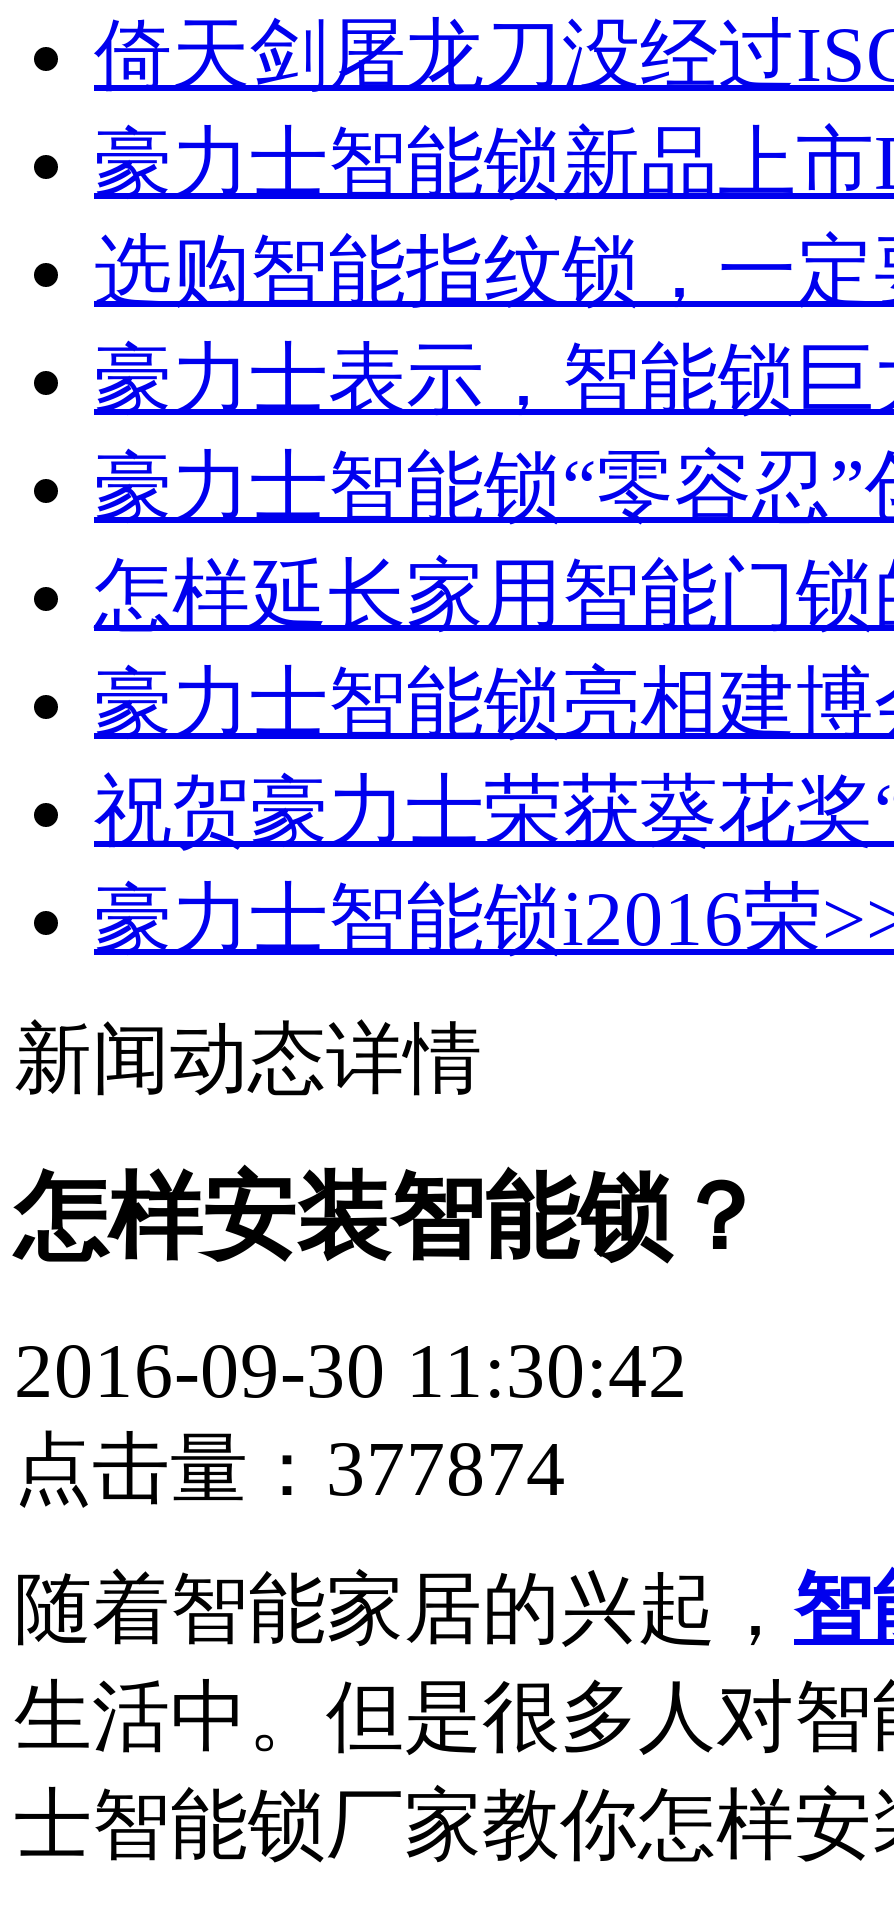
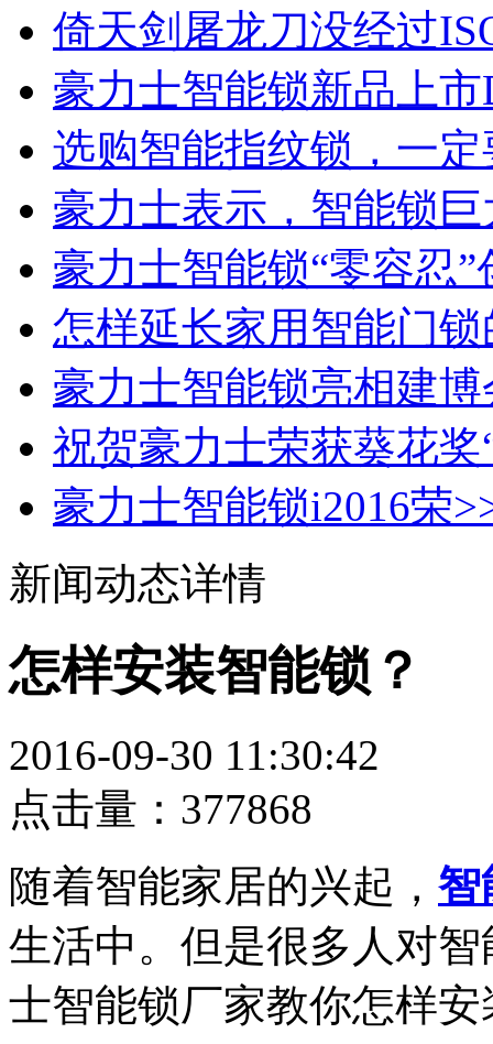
[14,1425,566,1511] 点击量：377874 -> [9,785,313,832] 点击量：377868

